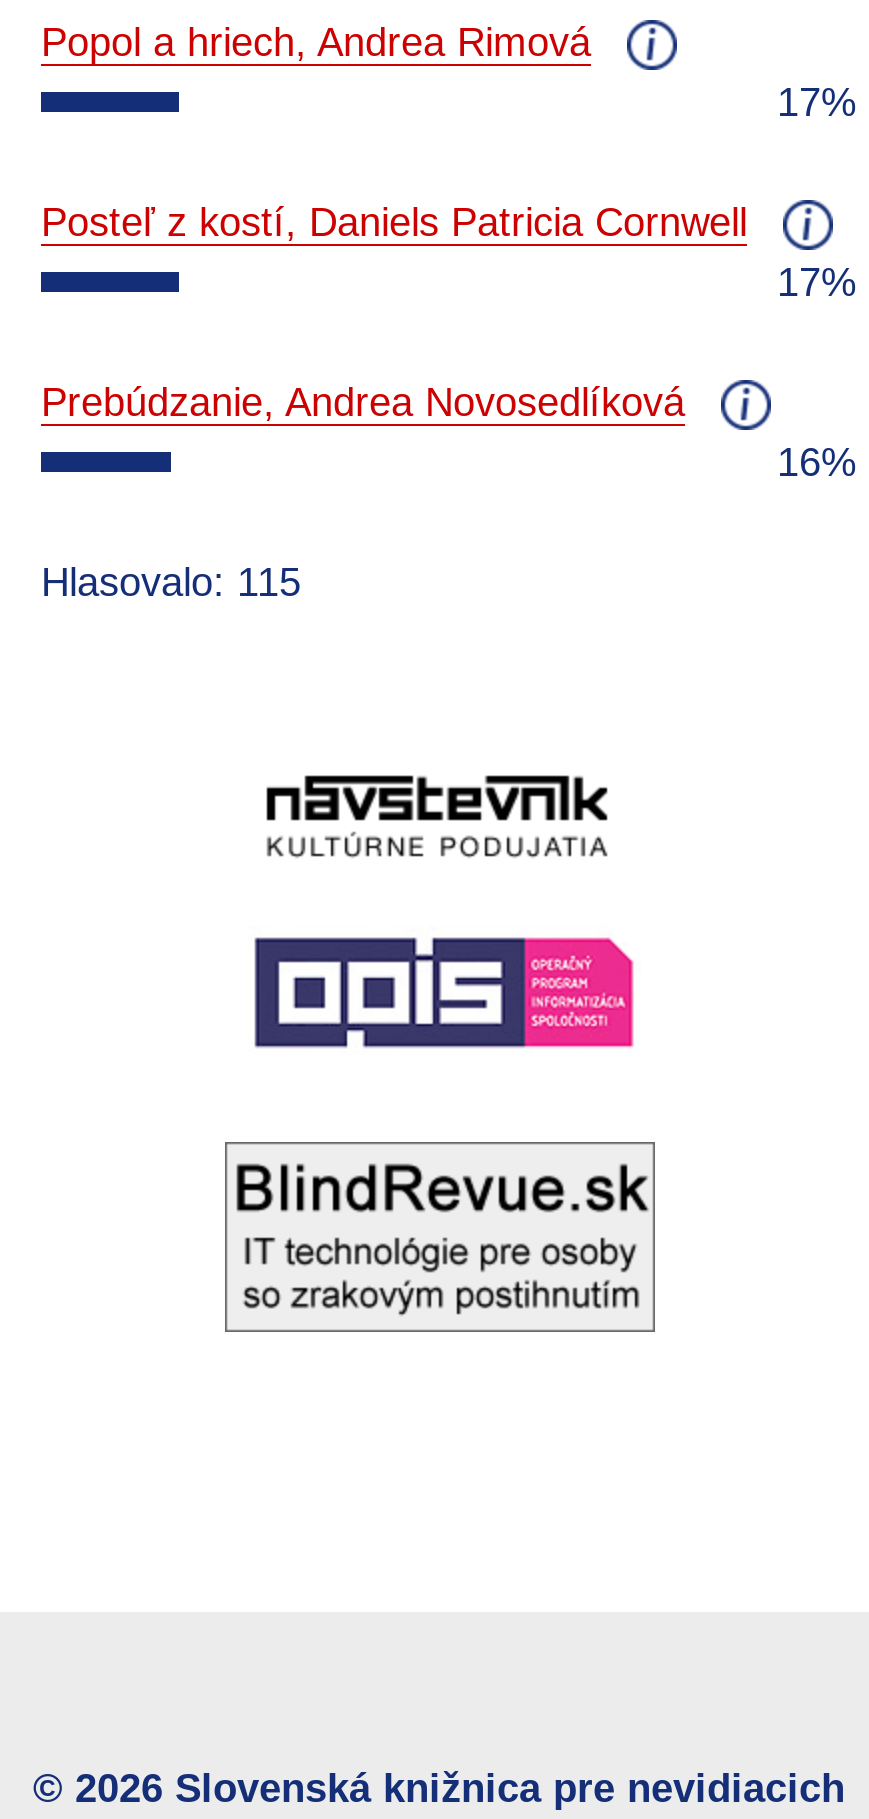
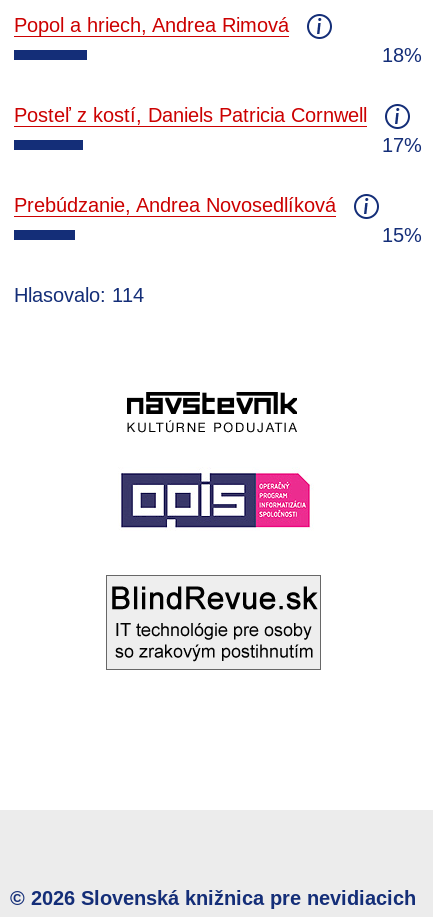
[777,79,857,123] 17% -> [382,43,422,65] 18%
[777,439,857,483] 16% -> [382,223,422,245] 15%
[41,559,301,603] Hlasovalo: 115 -> [14,283,144,305] Hlasovalo: 114

